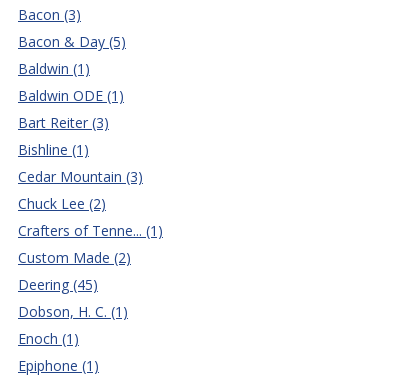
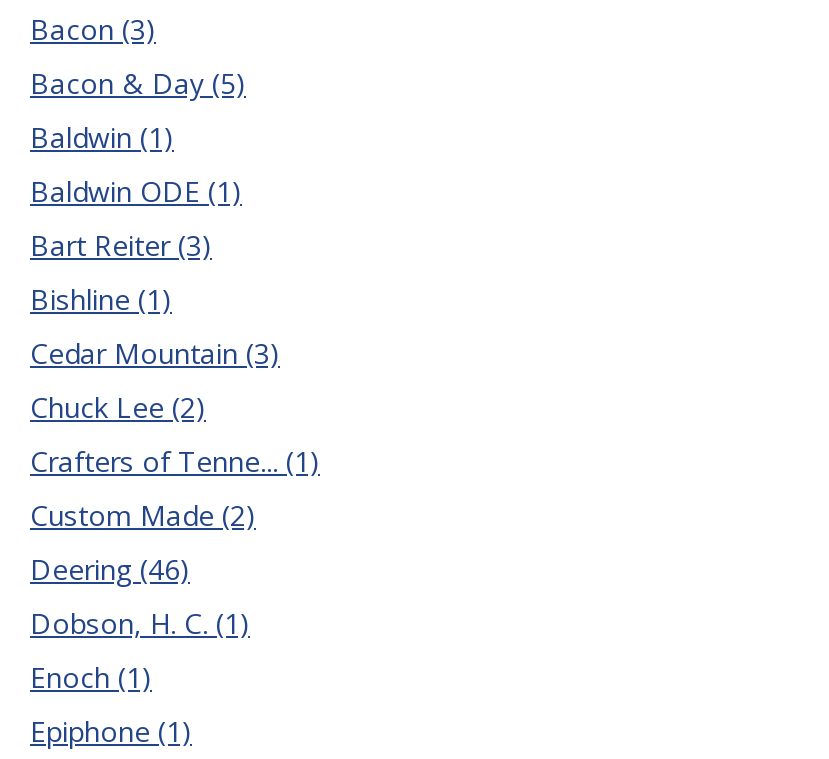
[18,275,98,294] Deering (45) -> [30,549,190,587] Deering (46)

